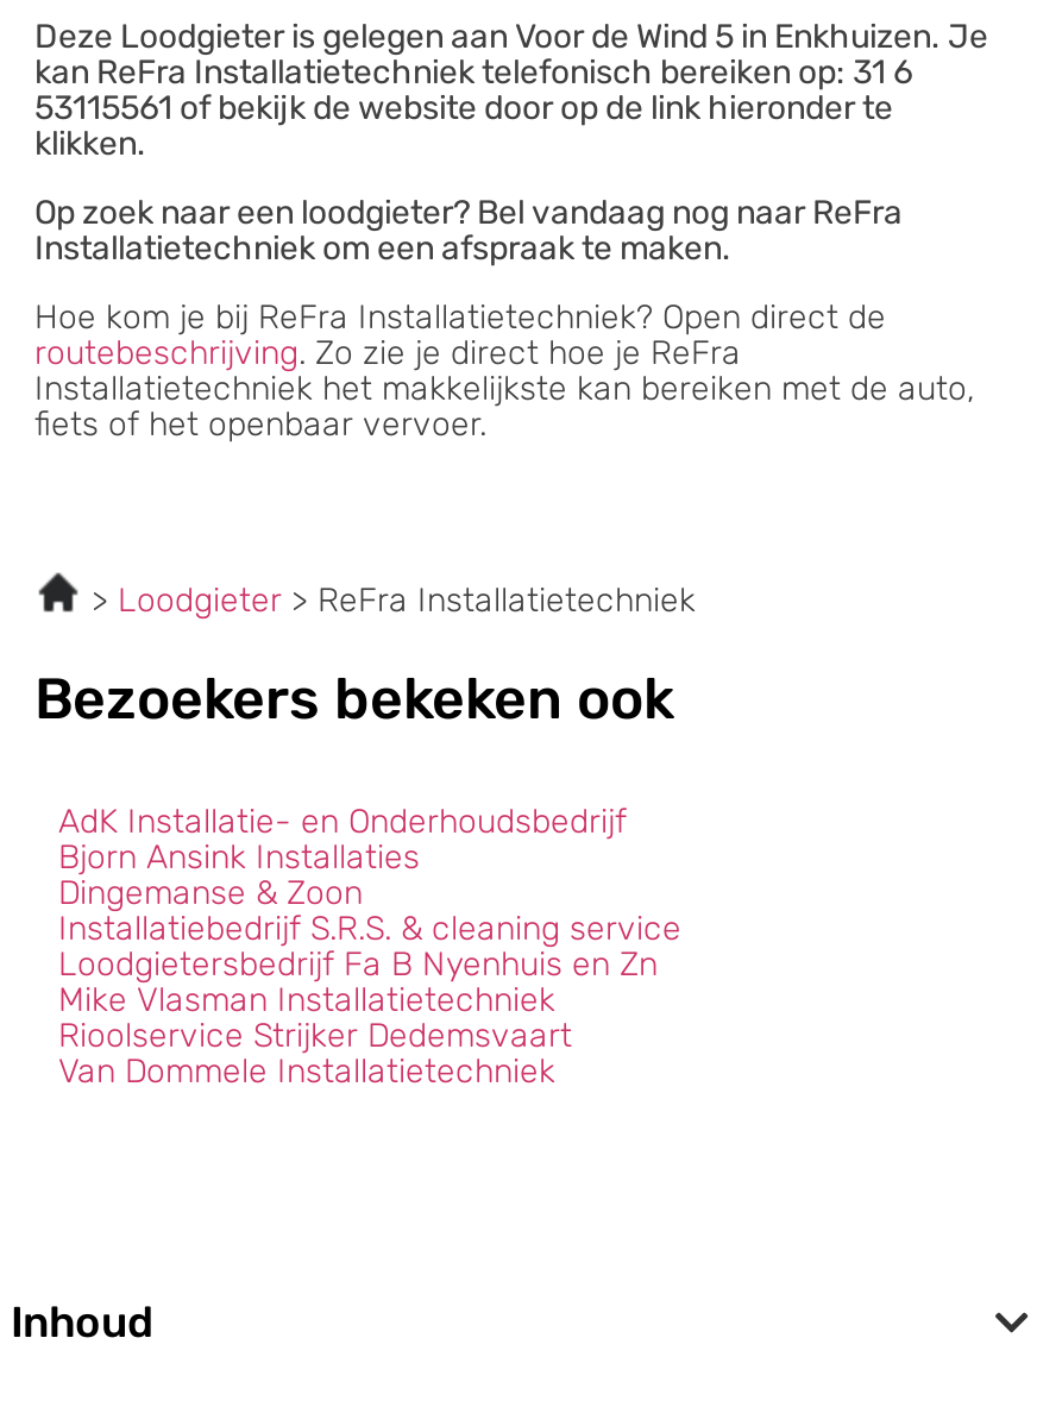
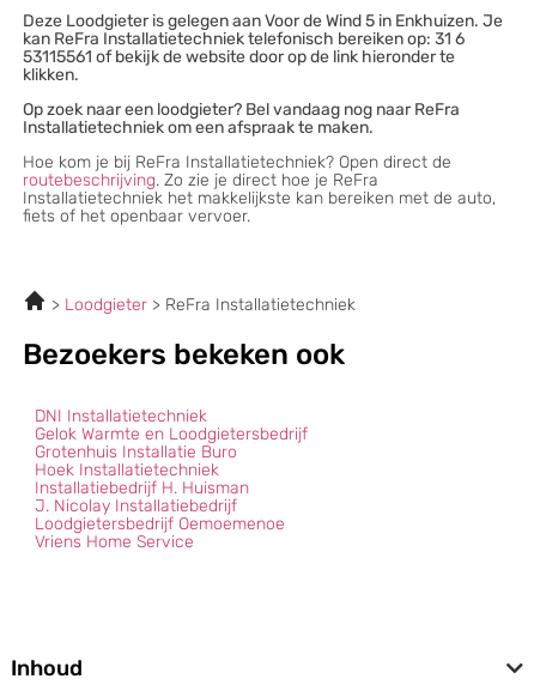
[58,801,681,1091] AdK Installatie- en Onderhoudsbedrijf | Bjorn Ansink Installaties | Dingemanse & Zoon | Installatiebedrijf S.R.S. & cleaning service | Loodgietersbedrijf Fa B Nyenhuis en Zn | Mike Vlasman Installatietechniek | Rioolservice Strijker Dedemsvaart | Van Dommele Installatietechniek -> [35,406,308,552] DNI Installatietechniek | Gelok Warmte en Loodgietersbedrijf | Grotenhuis Installatie Buro | Hoek Installatietechniek | Installatiebedrijf H. Huisman | J. Nicolay Installatiebedrijf | Loodgietersbedrijf Oemoemenoe | Vriens Home Service

